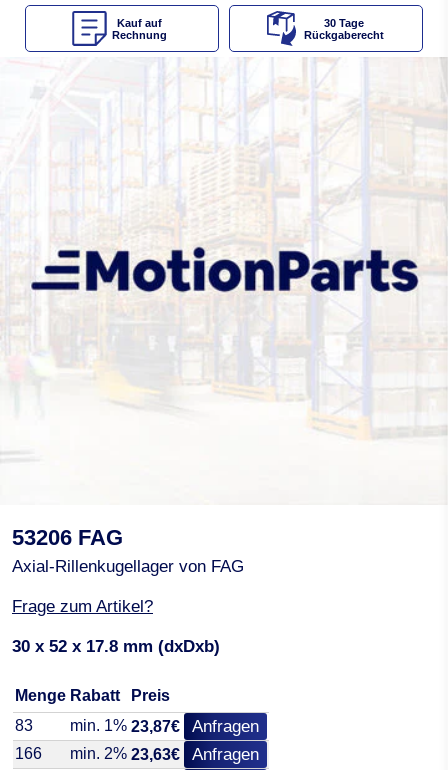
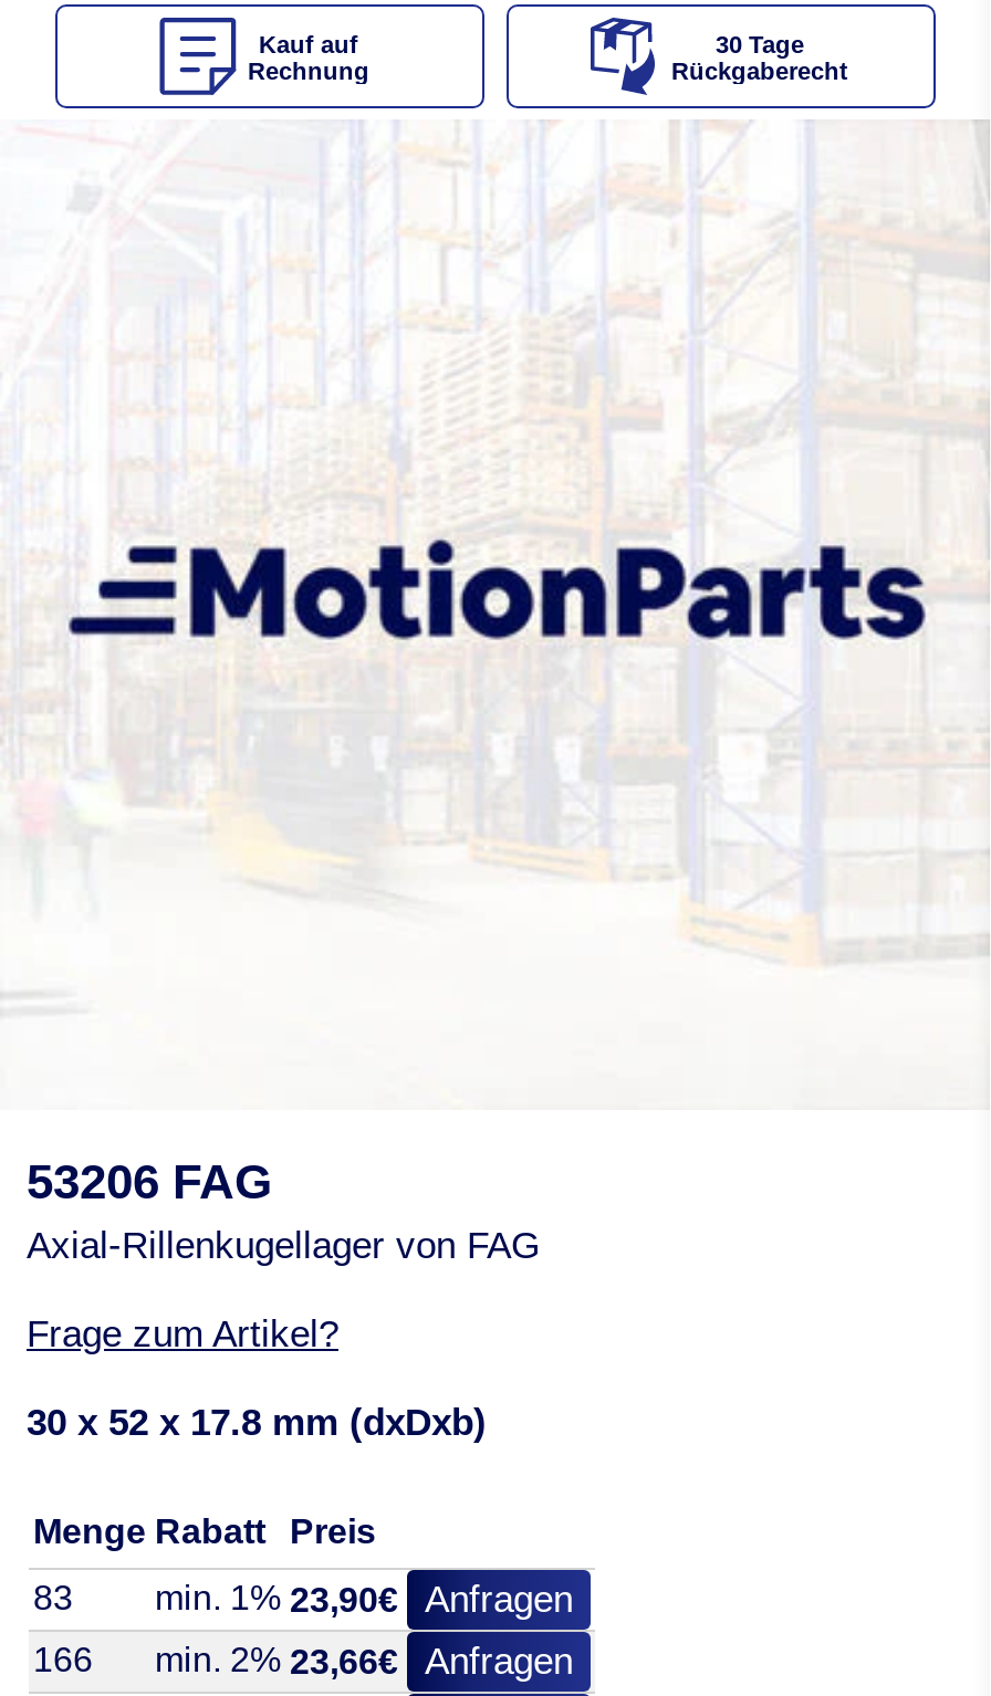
[70,717,259,736] min. 1% 23,87€ Anfragen -> [155,1580,573,1622] min. 1% 23,90€ Anfragen
[15,745,259,764] 166 min. 2% 23,63€ Anfragen -> [33,1642,573,1684] 166 min. 2% 23,66€ Anfragen

